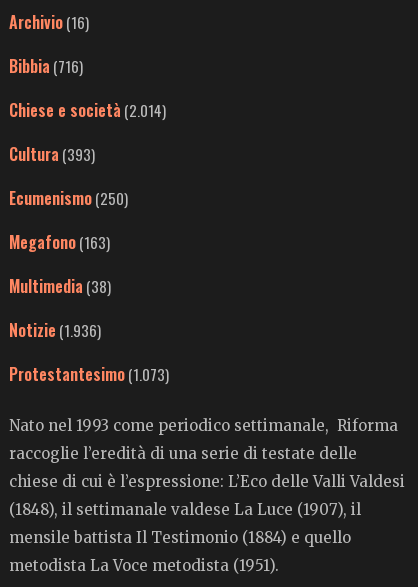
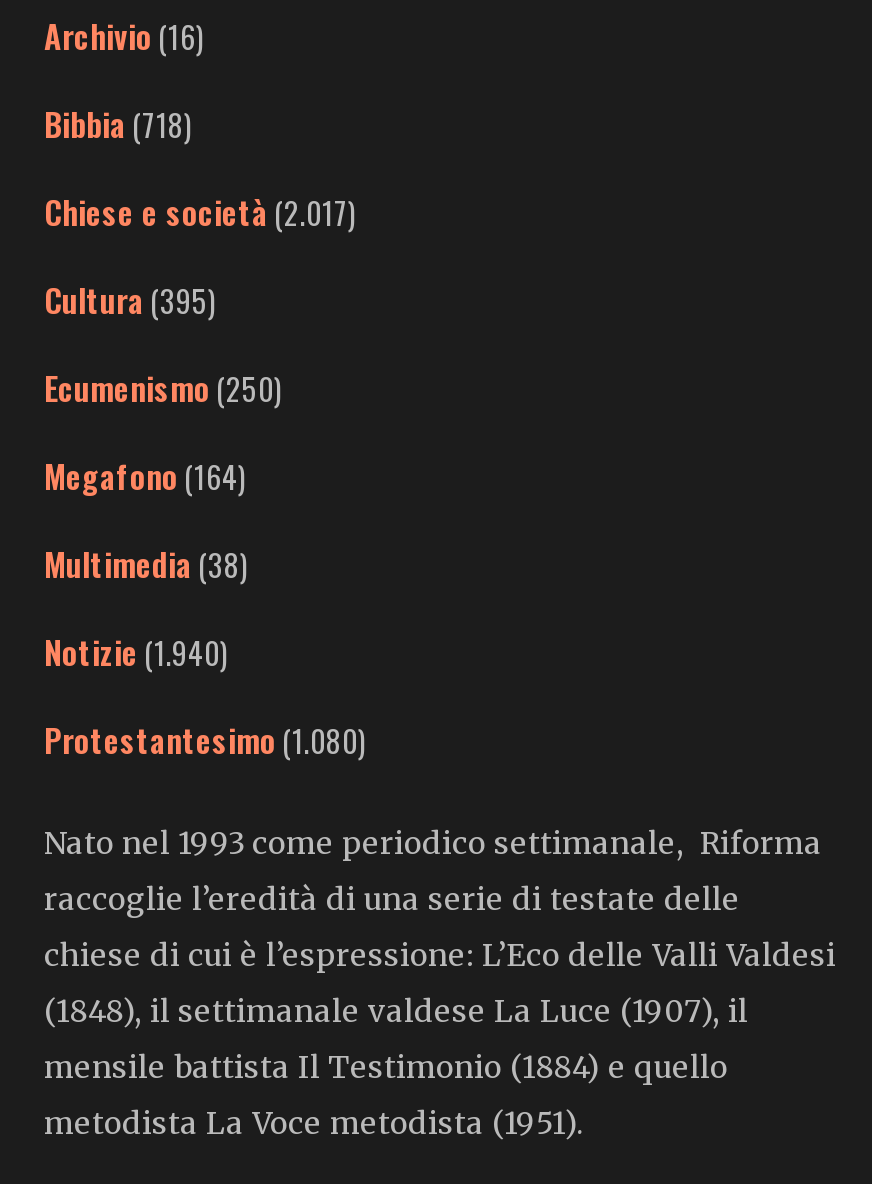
[9,54,83,78] Bibbia (716) -> [44,100,192,148] Bibbia (718)
[9,98,166,122] Chiese e società (2.014) -> [44,188,356,236] Chiese e società (2.017)
[9,142,95,166] Cultura (393) -> [44,276,216,324] Cultura (395)
[9,230,110,254] Megafono (163) -> [44,452,246,500] Megafono (164)
[9,318,101,342] Notizie (1.936) -> [44,628,228,676] Notizie (1.940)
[9,362,169,386] Protestantesimo (1.073) -> [44,716,366,764] Protestantesimo (1.080)

